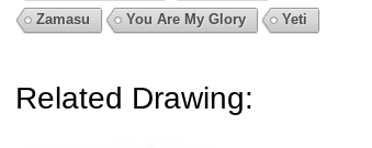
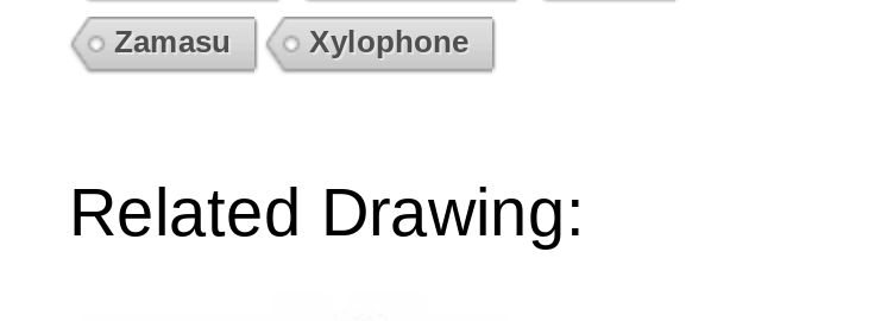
[126,12,307,28] You Are My Glory | Yeti -> [309,25,468,61] Xylophone

